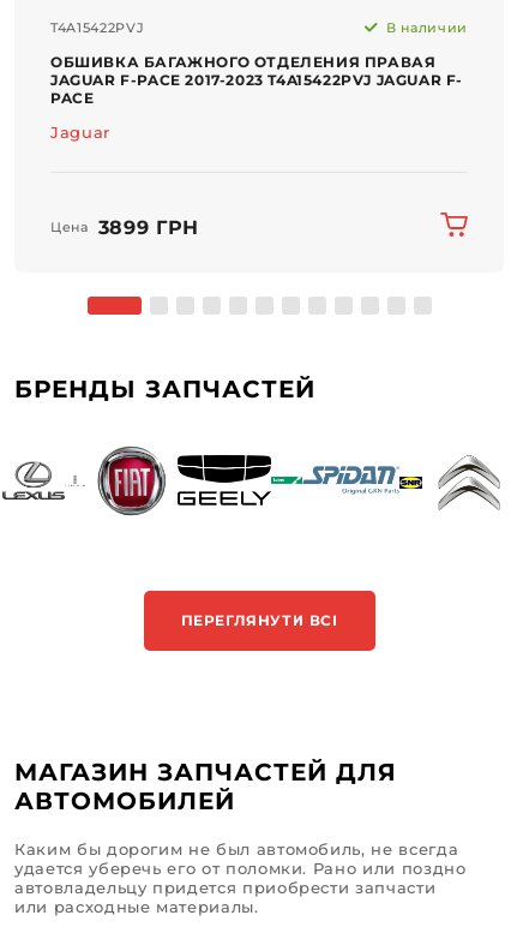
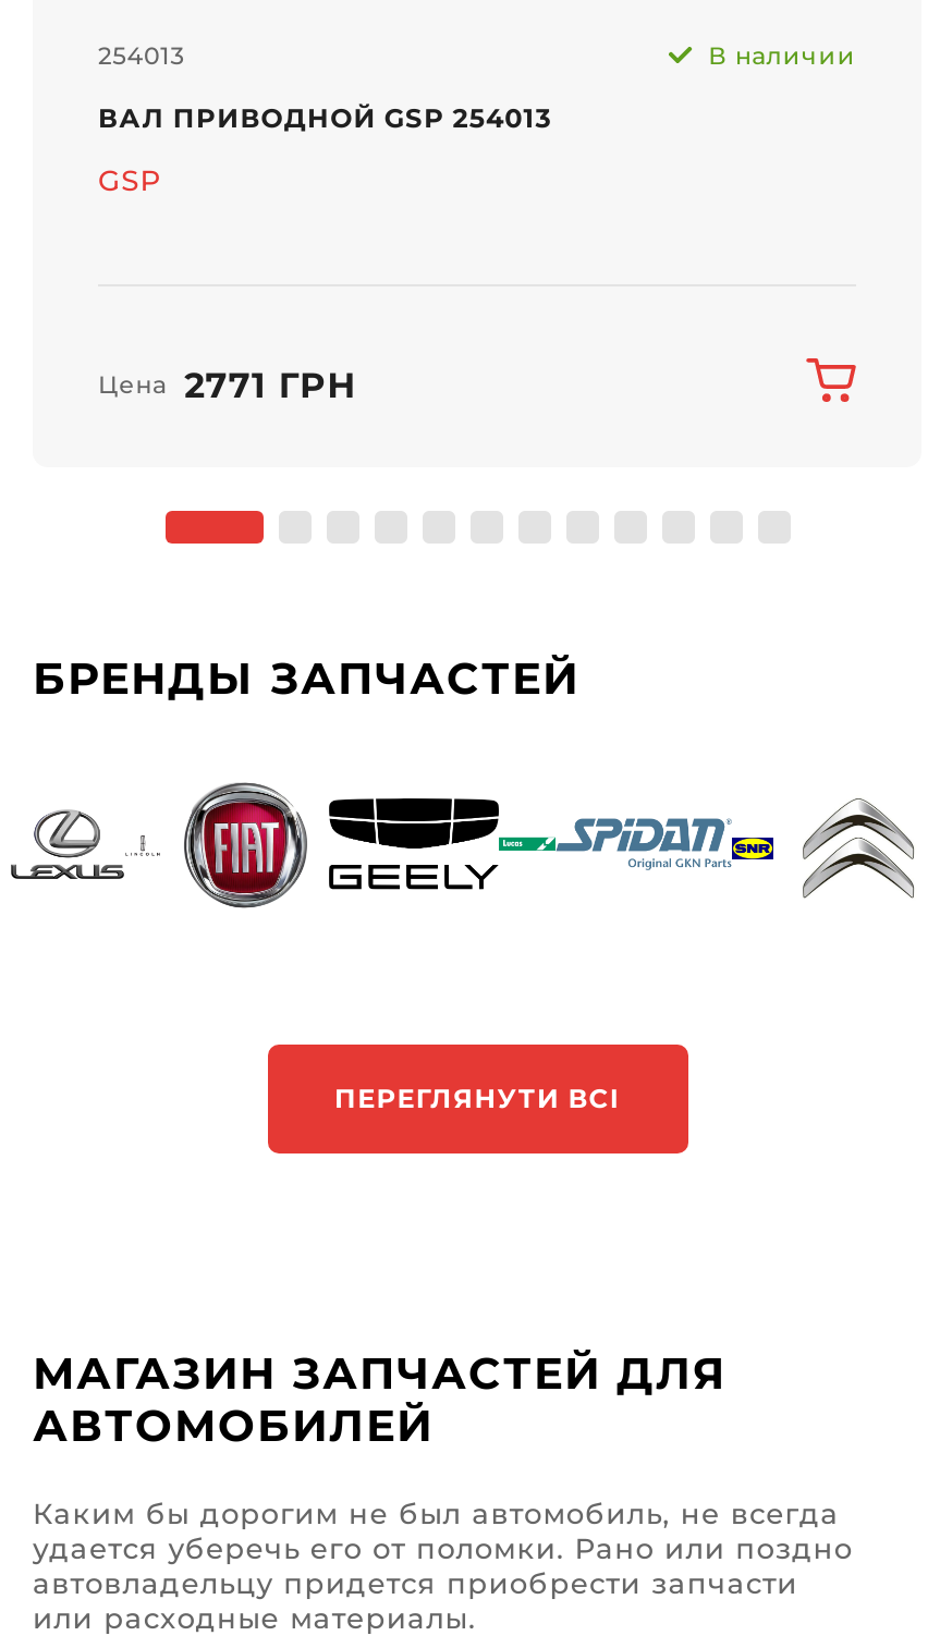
[50,20,144,36] T4A15422PVJ -> [98,41,185,71] 254013
[50,53,463,107] ОБШИВКА БАГАЖНОГО ОТДЕЛЕНИЯ ПРАВАЯ | JAGUAR F-PACE 2017-2023 T4A15422PVJ JAGUAR F- | PACE -> [98,102,552,135] ВАЛ ПРИВОДНОЙ GSP 254013
[50,123,110,142] Jaguar -> [98,163,161,198] GSP
[50,217,199,239] Цена 3899 ГРН -> [98,366,357,407] Цена 2771 ГРН

